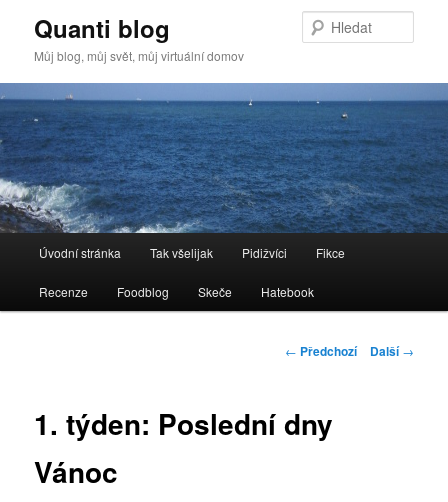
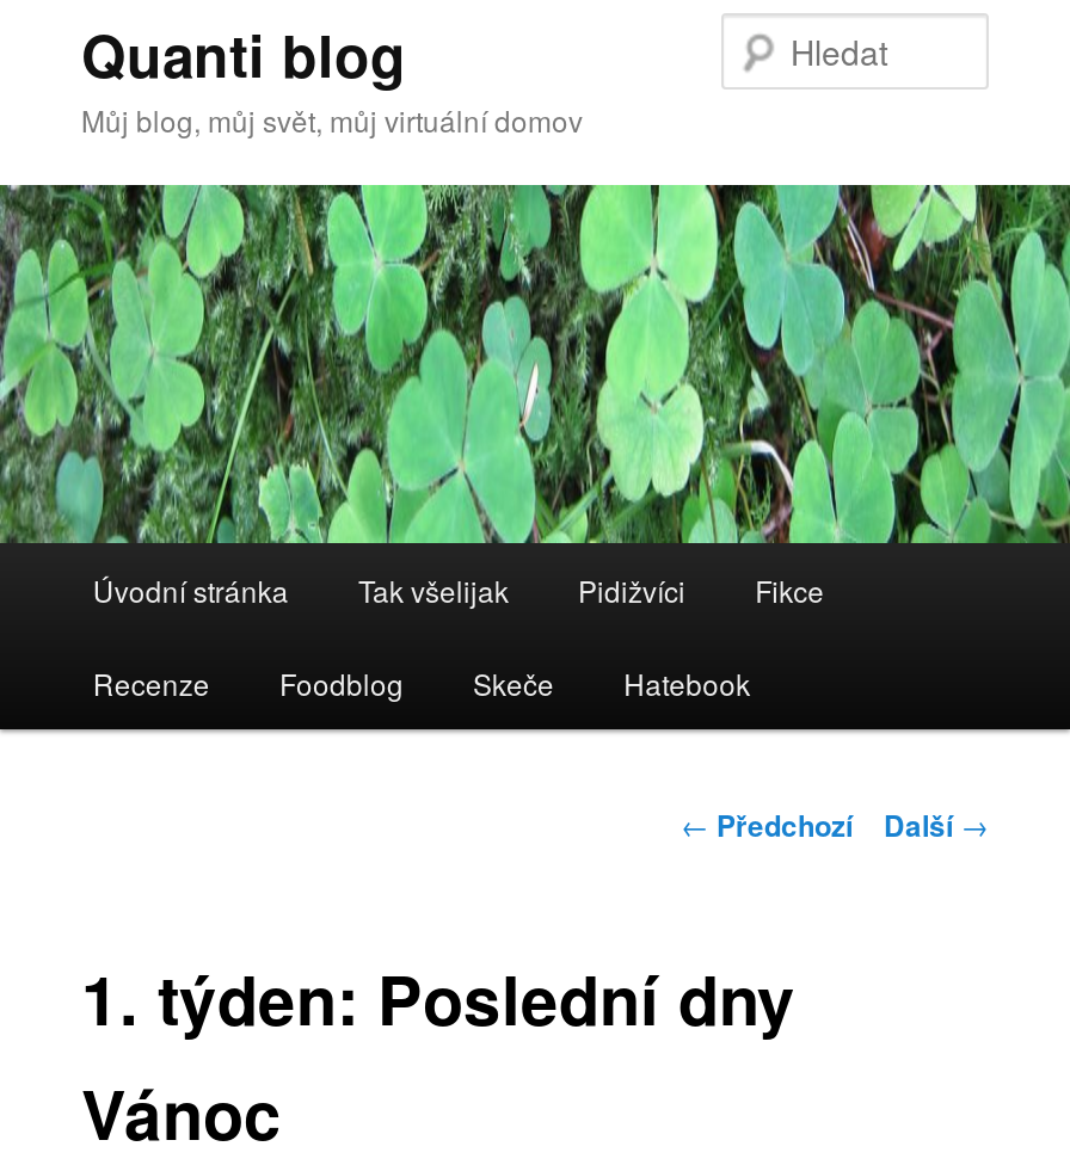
[3,82,445,234] [image] -> [7,183,1063,546] [image]

